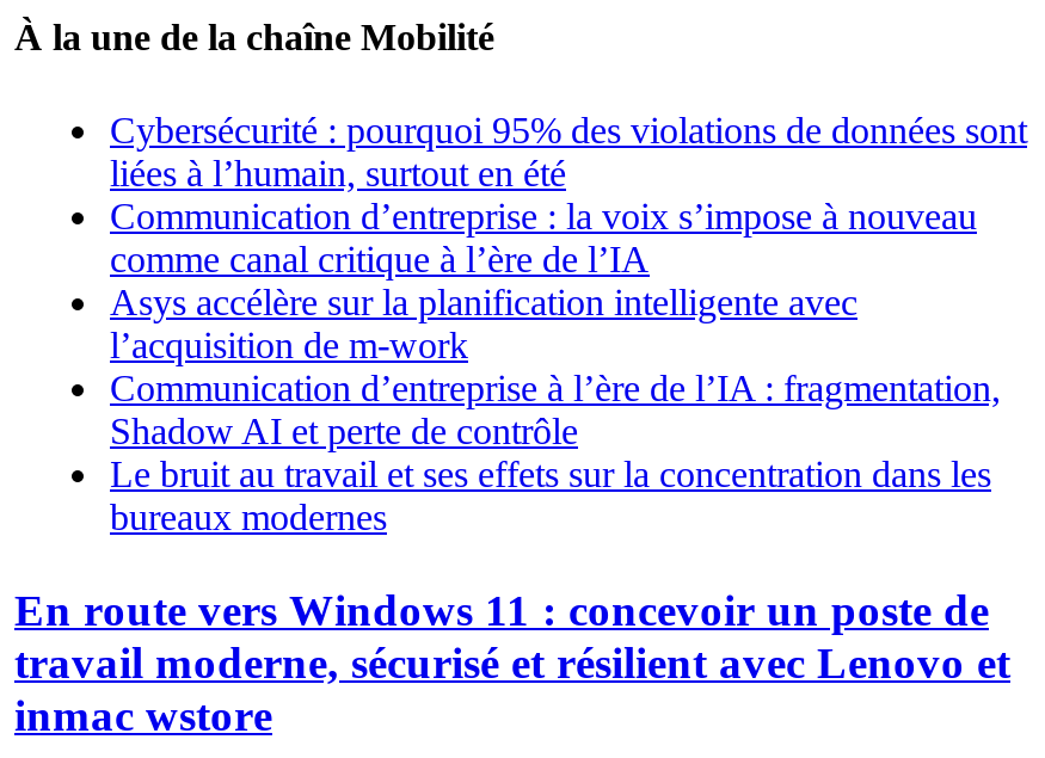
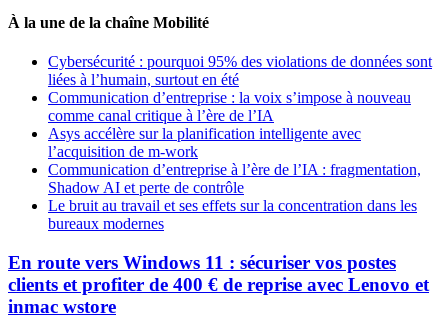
[14,585,1010,688] En route vers Windows 11 : concevoir un poste de | travail moderne, sécurisé et résilient avec Lenovo et -> [8,252,429,295] En route vers Windows 11 : sécuriser vos postes | clients et profiter de 400 € de reprise avec Lenovo et

